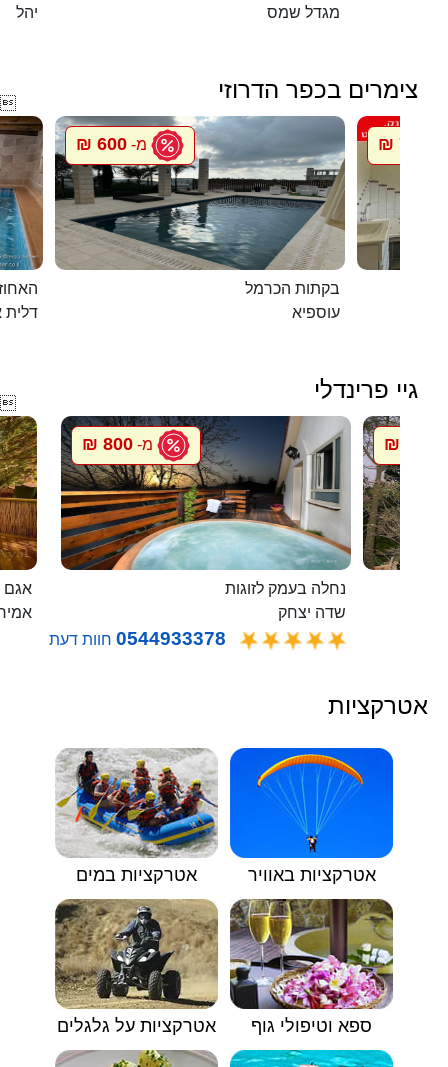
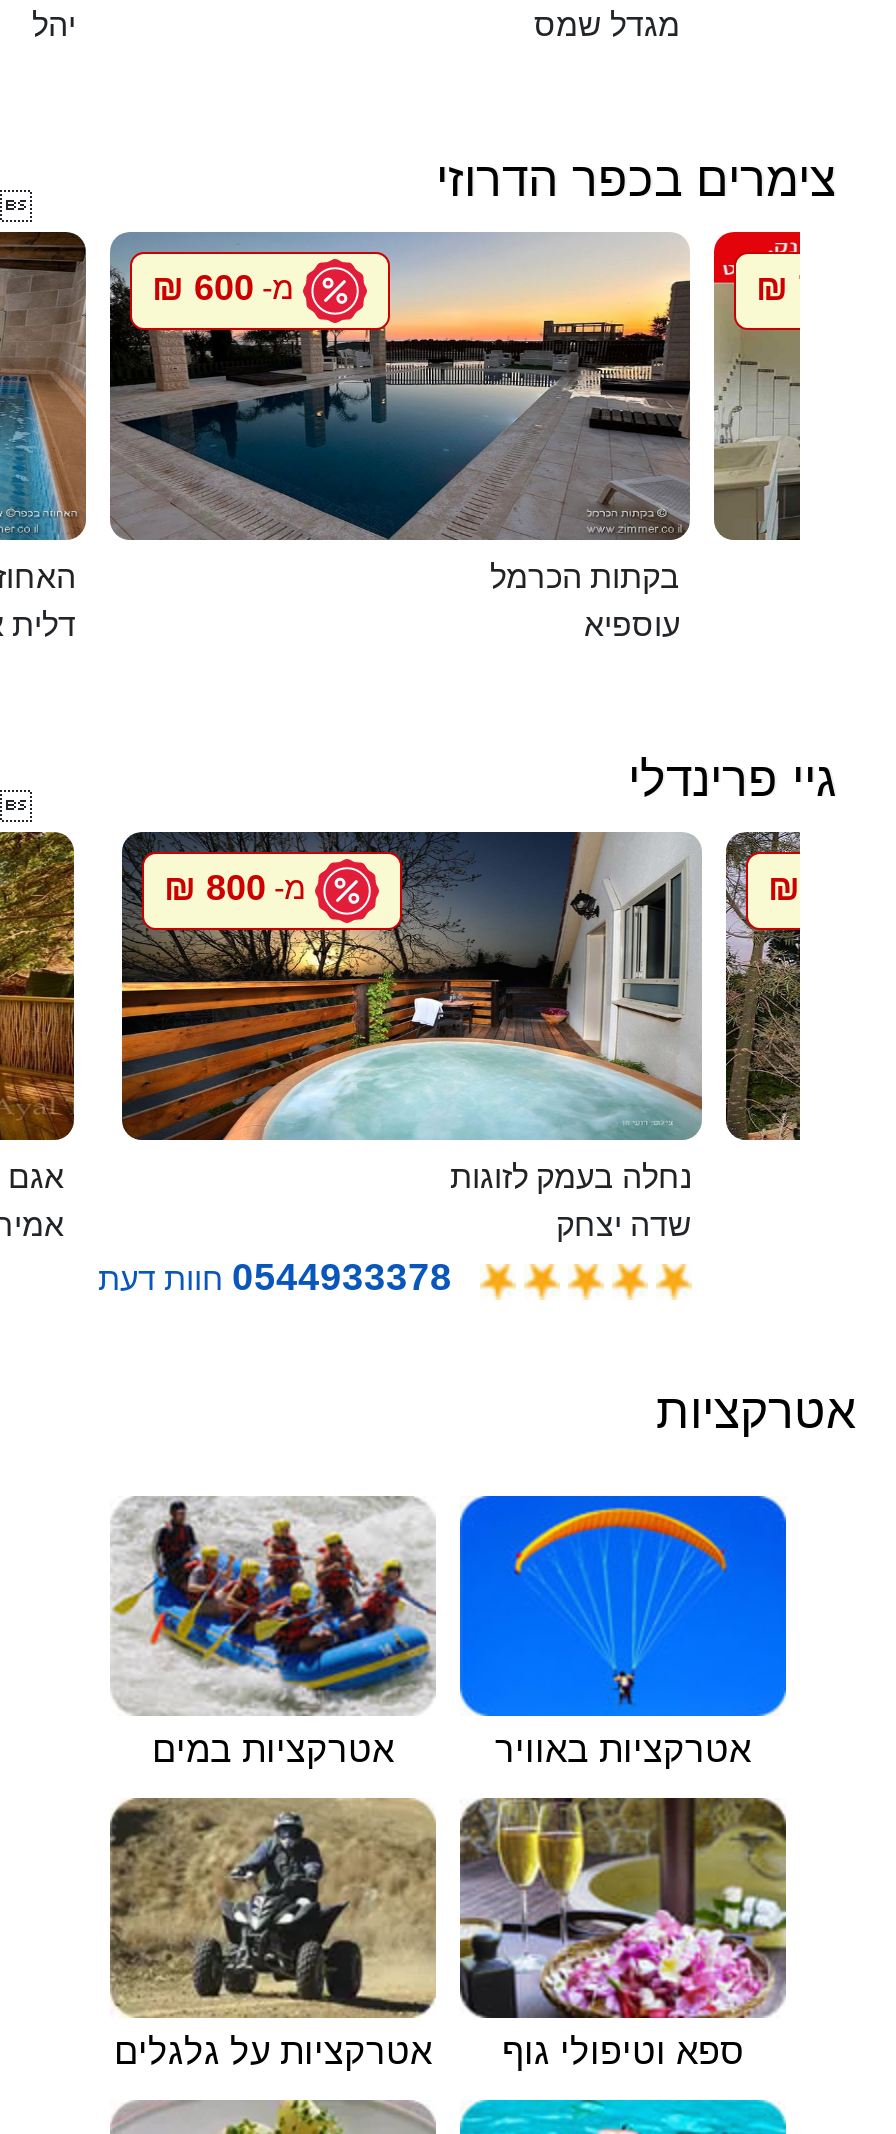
[55,116,346,270] [image] -> [110,230,692,540] [image]

